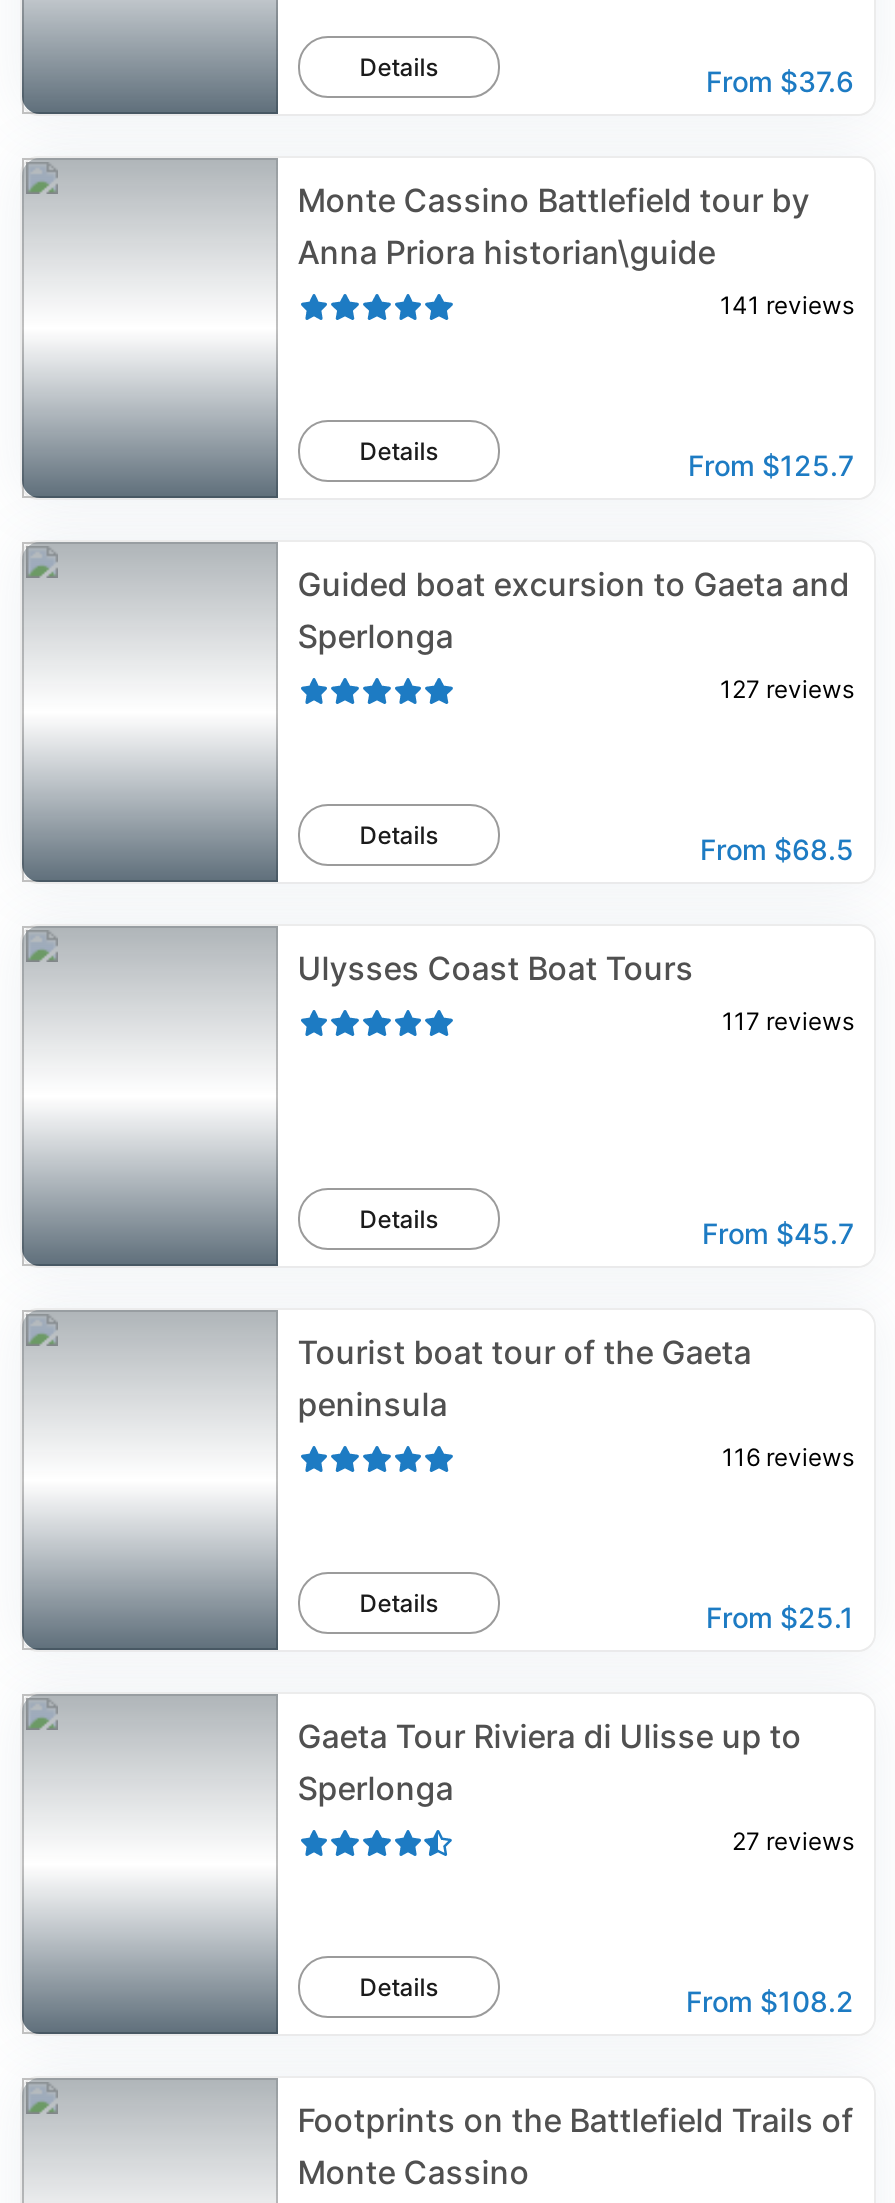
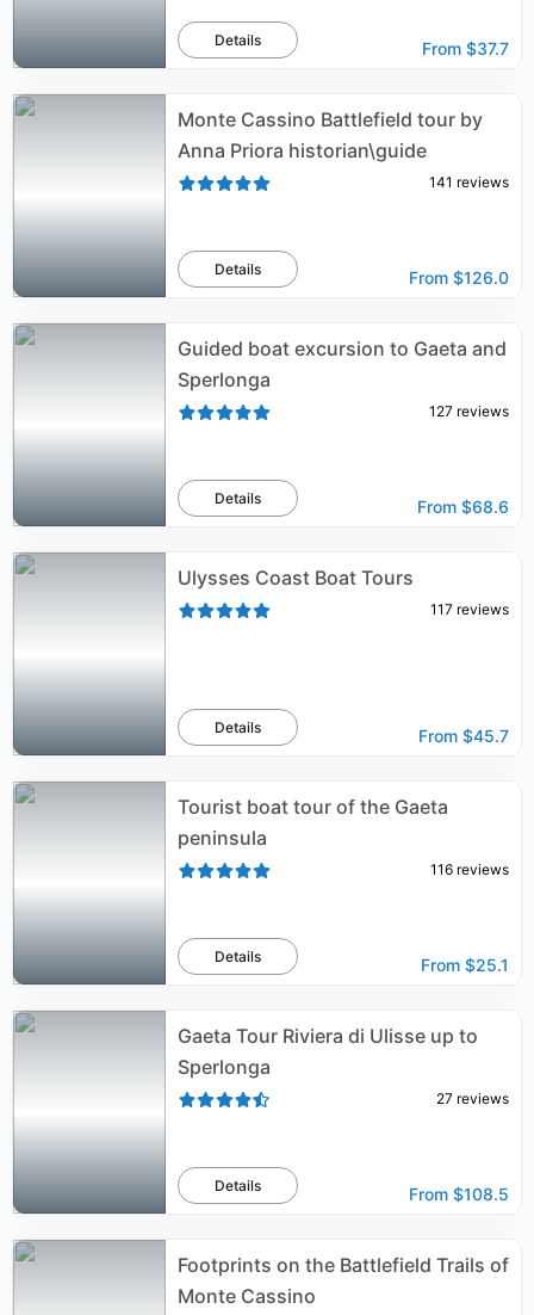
[706,64,854,98] From $37.6 -> [422,38,509,58] From $37.7
[688,448,854,482] From $125.7 -> [409,267,509,288] From $126.0
[700,832,854,866] From $68.5 -> [417,496,509,517] From $68.6
[686,1984,854,2018] From $108.2 -> [409,1184,509,1204] From $108.5

